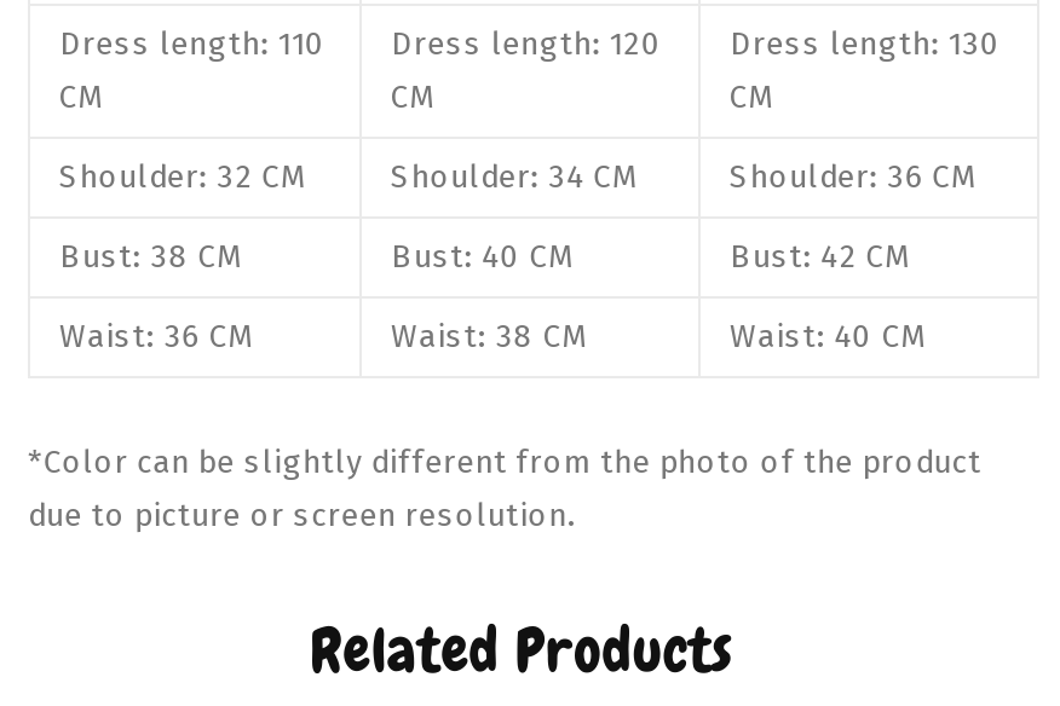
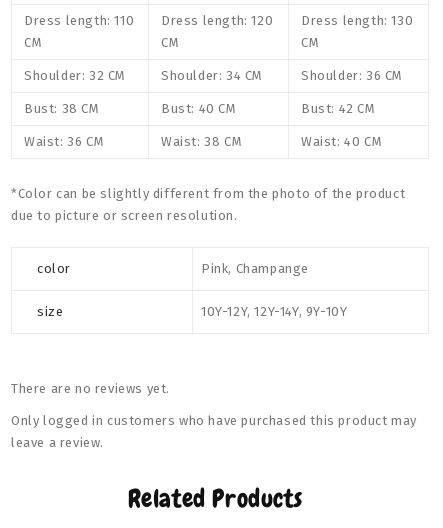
none -> [11,381,417,450] There are no reviews yet. | Only logged in customers who have purchased this product may | leave a review.
none -> [37,261,347,319] color | Pink, Champange | size | 10Y-12Y, 12Y-14Y, 9Y-10Y

